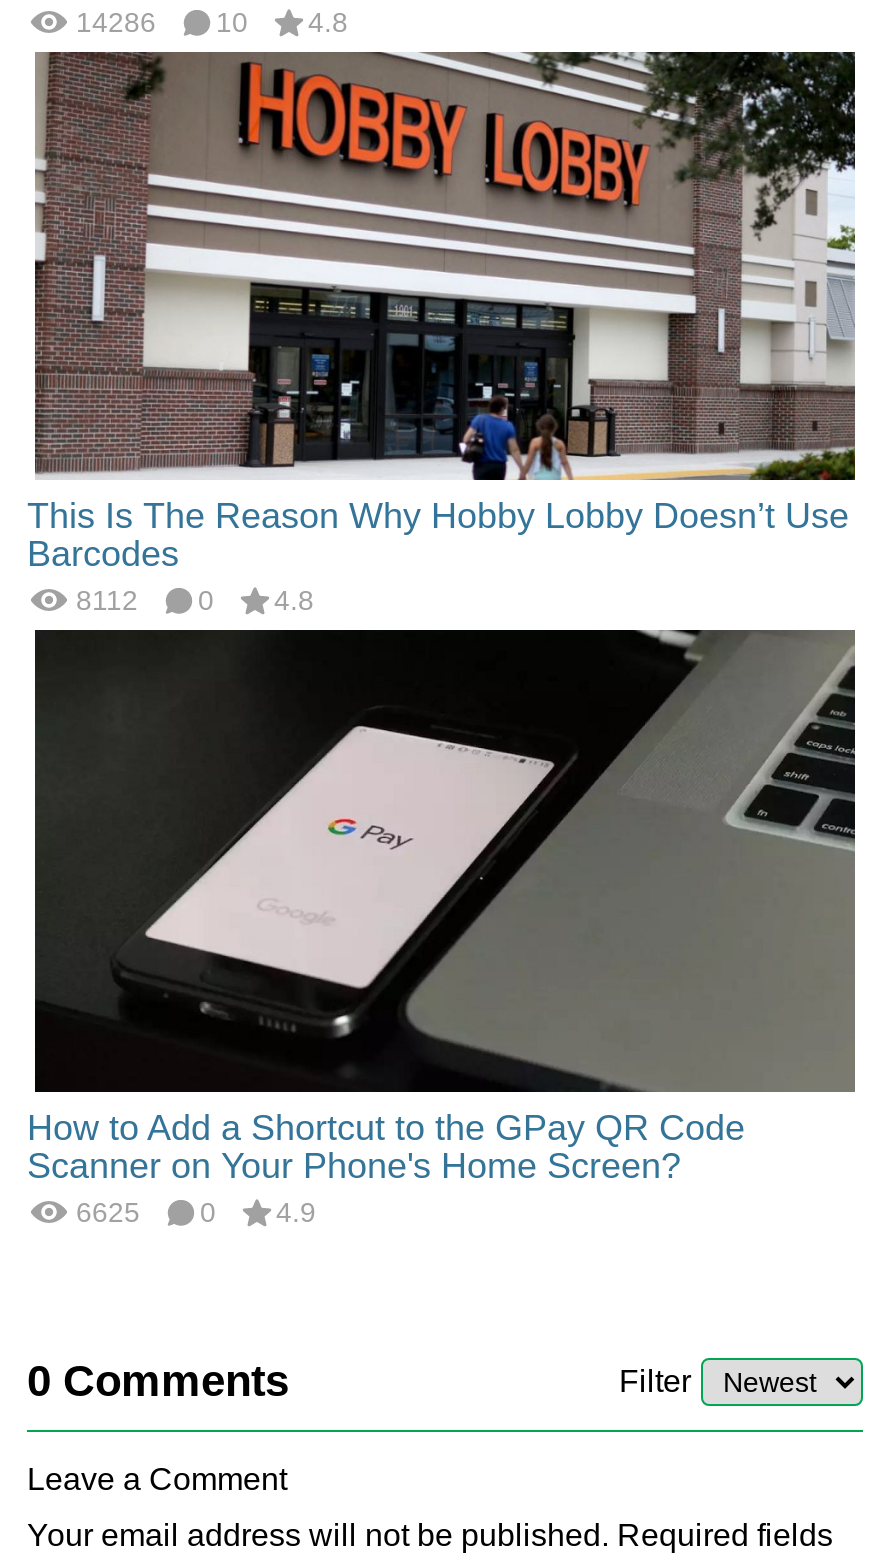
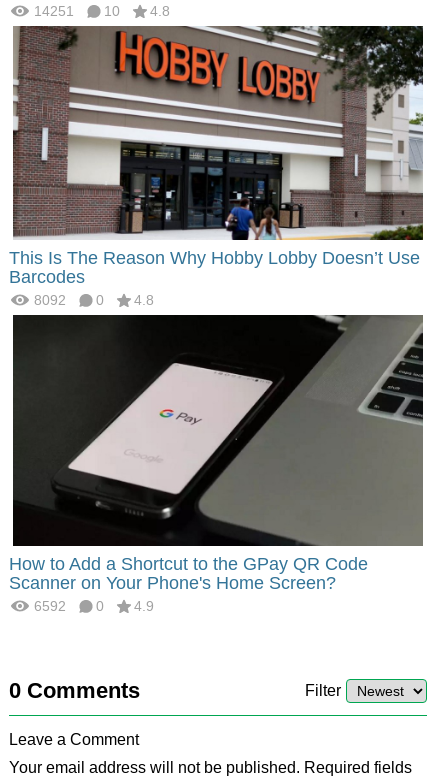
[76,7,348,39] 14286 10 4.8 -> [33,3,169,19] 14251 10 4.8
[76,585,314,617] 8112 0 4.8 -> [33,292,153,308] 8092 0 4.8
[76,1197,316,1229] 6625 0 4.9 -> [33,598,153,614] 6592 0 4.9

